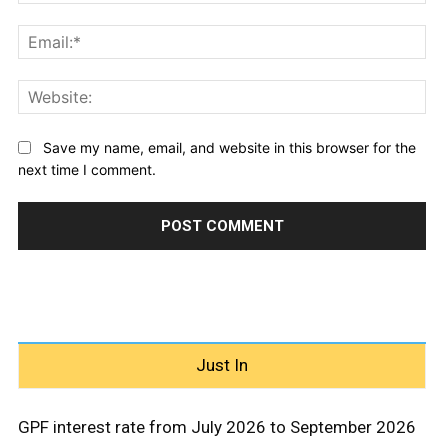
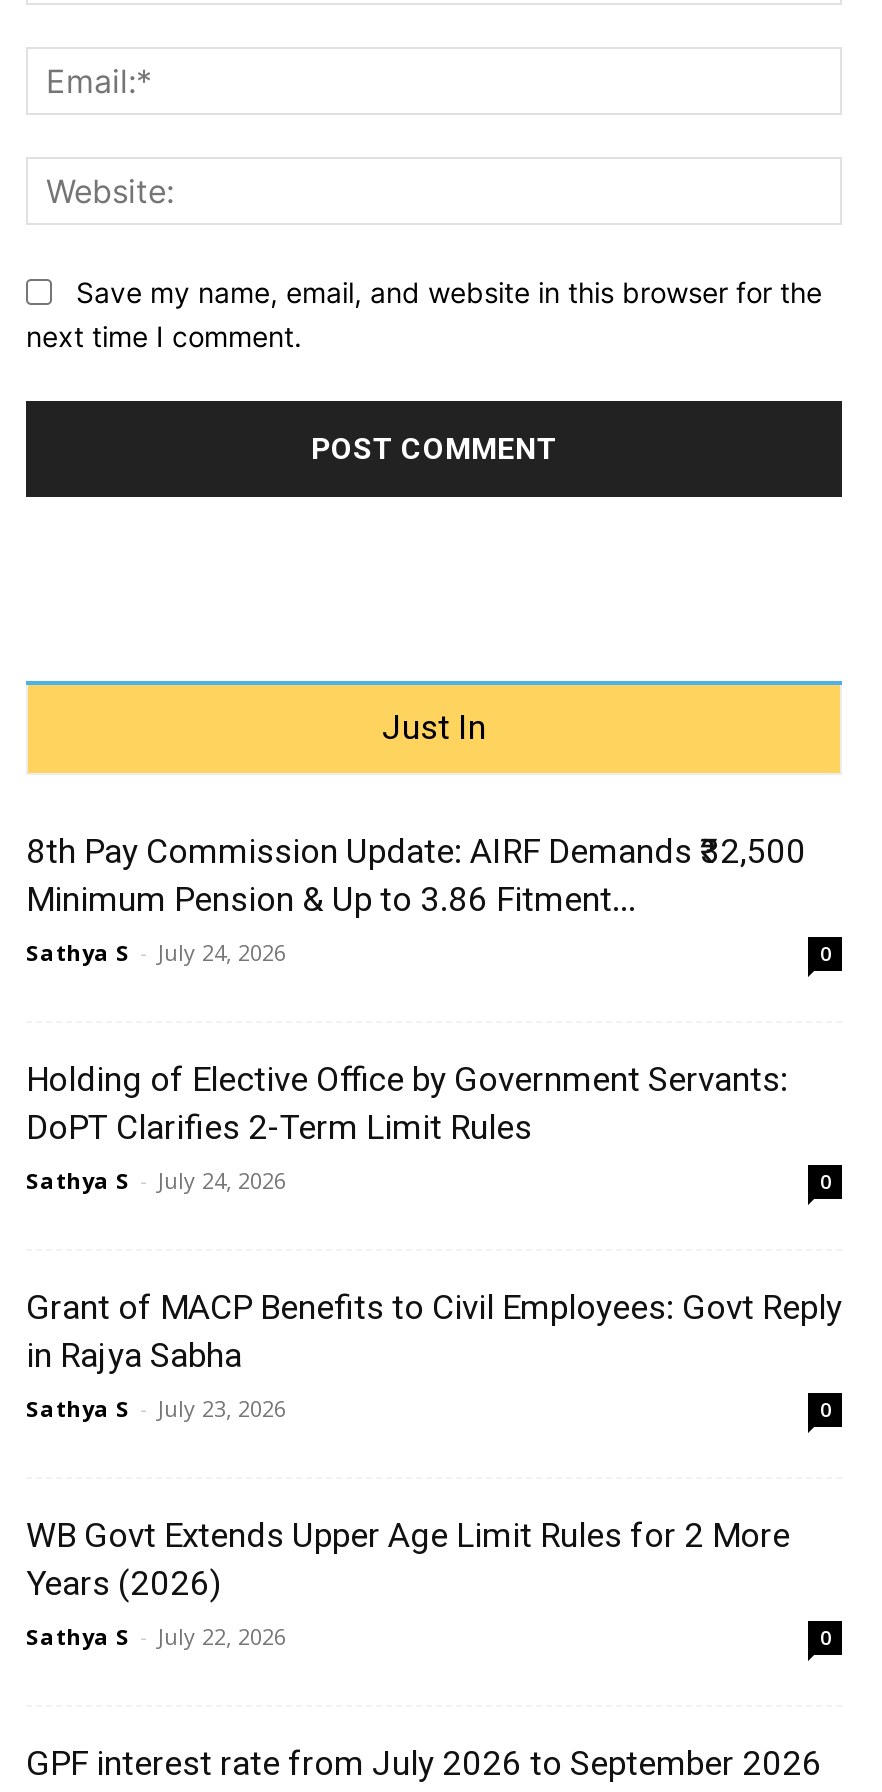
none -> [26,830,842,1650] 8th Pay Commission Update: AIRF Demands ₹32,500 | Minimum Pension & Up to 3.86 Fitment... | Sathya S - July 24, 2026 | 0 | Holding of Elective Office by Government Servants: | DoPT Clarifies 2-Term Limit Rules | Sathya S - July 24, 2026 | 0 | Grant of MACP Benefits to Civil Employees: Govt Reply | in Rajya Sabha | Sathya S - July 23, 2026 | 0 | WB Govt Extends Upper Age Limit Rules for 2 More | Years (2026) | Sathya S - July 22, 2026 | 0

